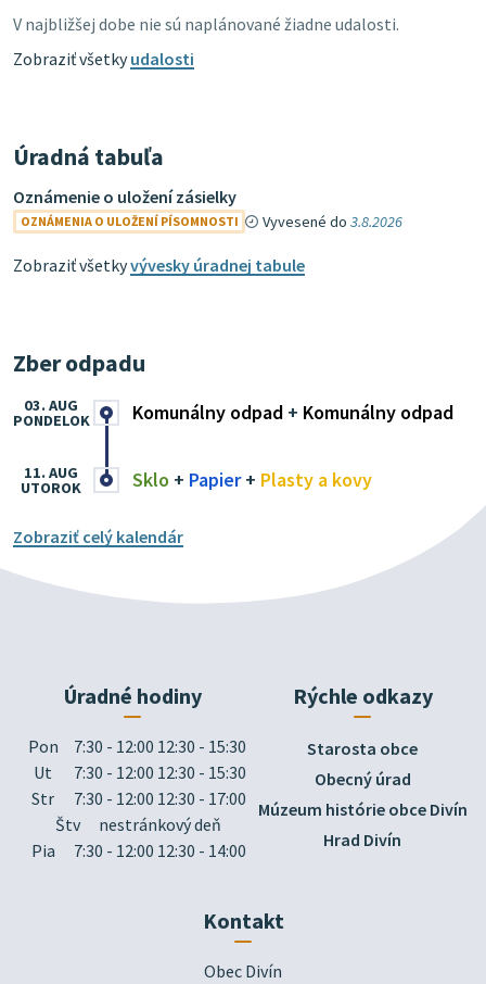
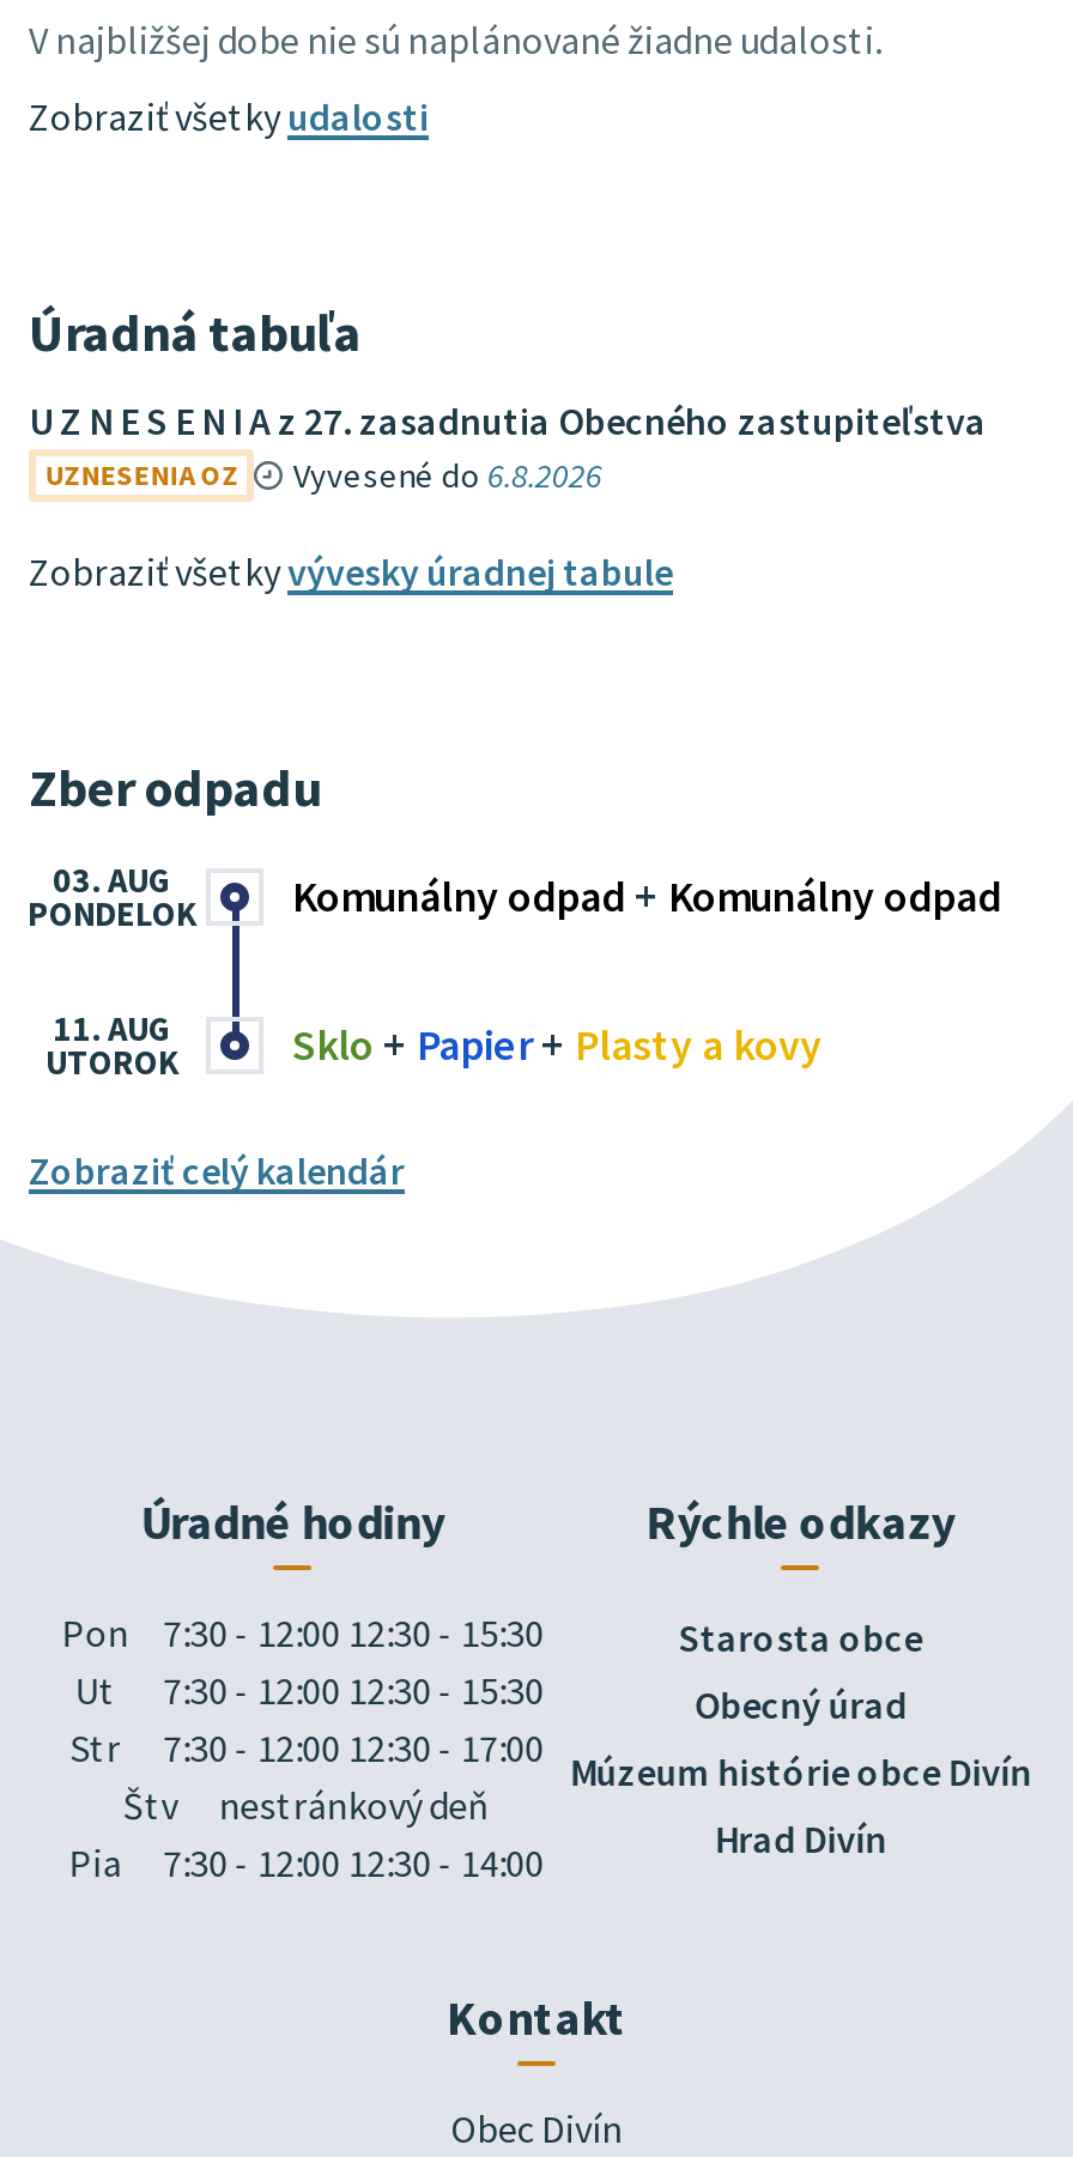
[13,185,403,231] Oznámenie o uložení zásielky | OZNÁMENIA O ULOŽENÍ PÍSOMNOSTI | Vyvesené do 3.8.2026 -> [29,395,987,496] U Z N E S E N I A z 27. zasadnutia Obecného zastupiteľstva | UZNESENIA OZ | Vyvesené do 6.8.2026

